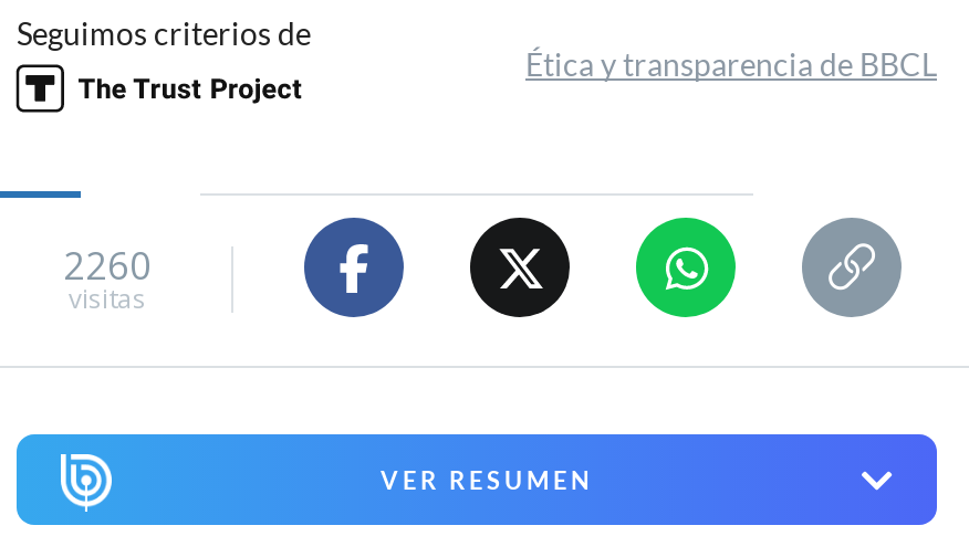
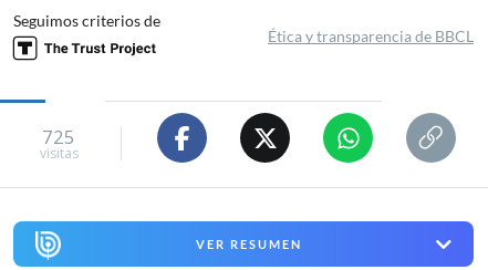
[63,240,152,291] 2260 -> [42,124,75,149] 725

